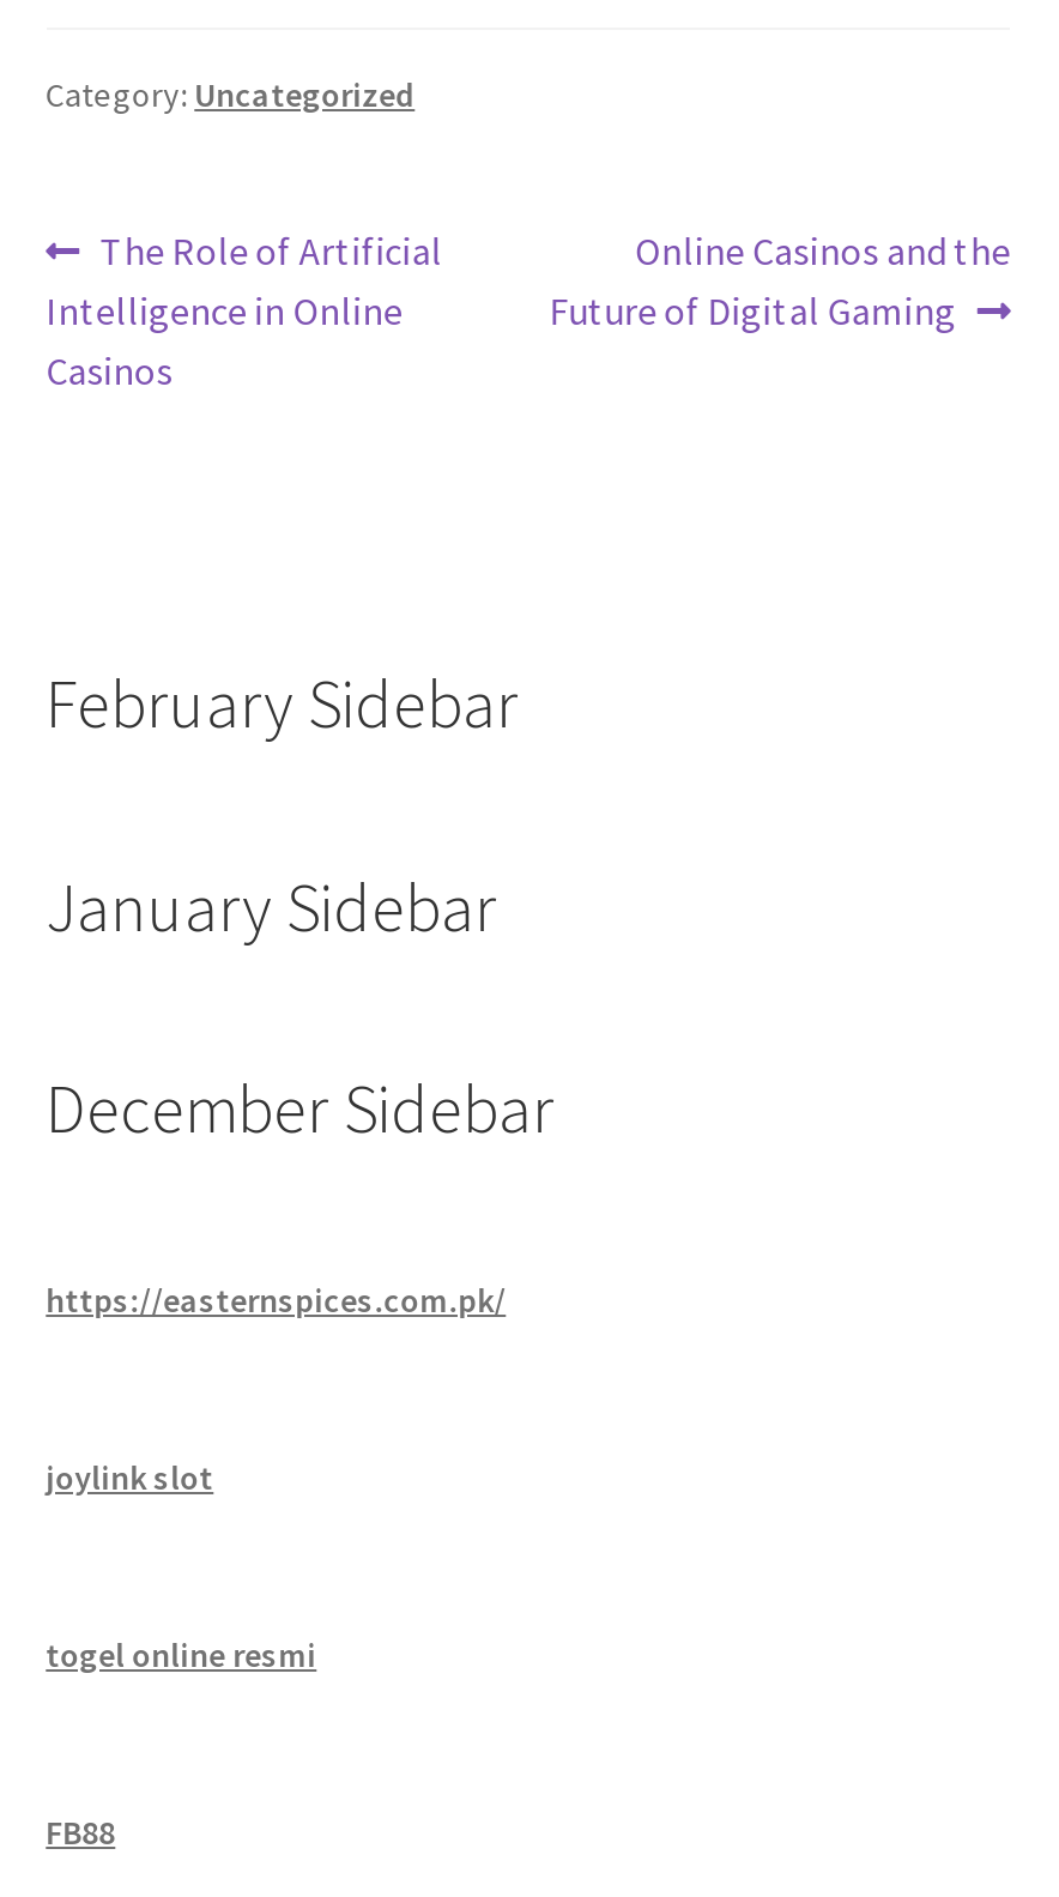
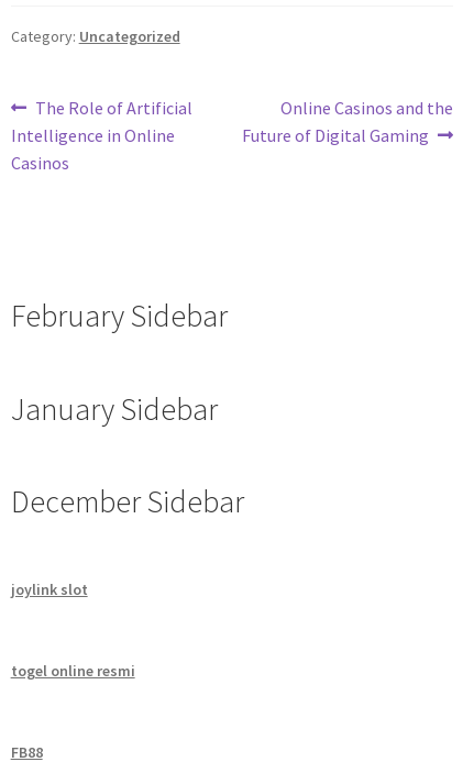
[46,1279,506,1323] https://easternspices.com.pk/ -> none

